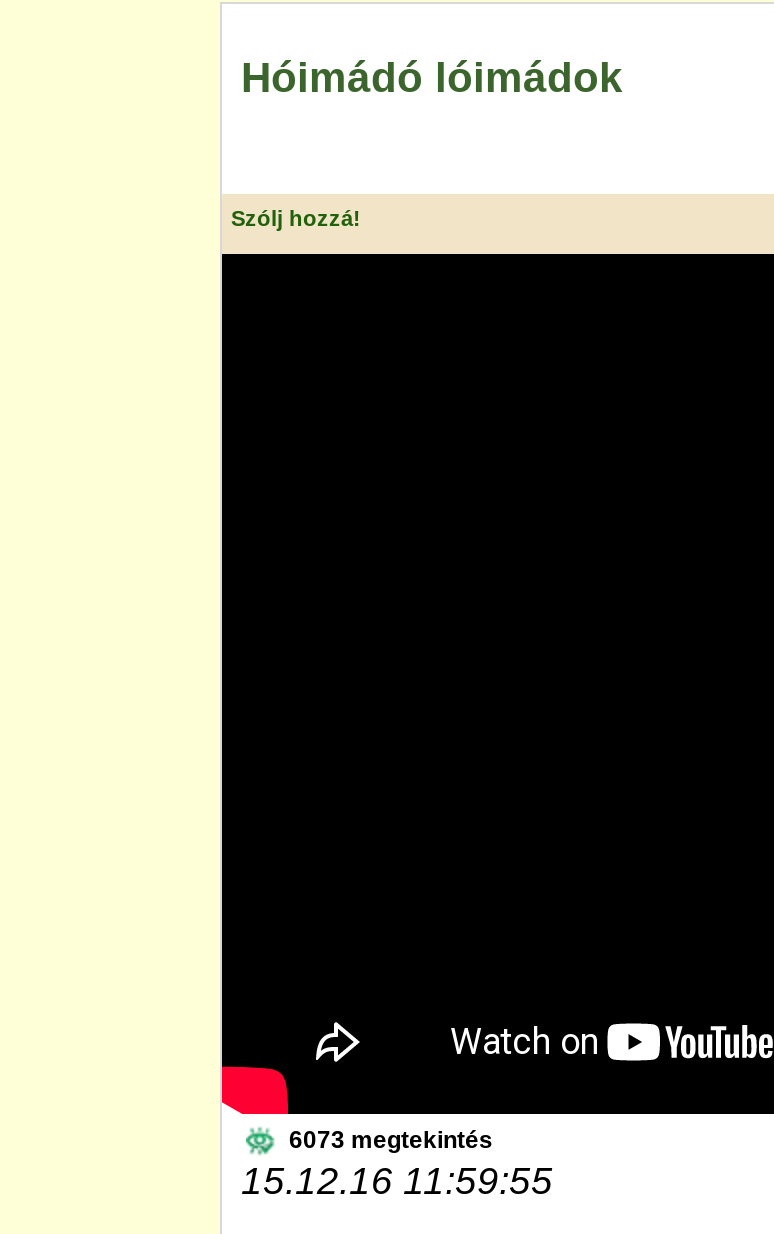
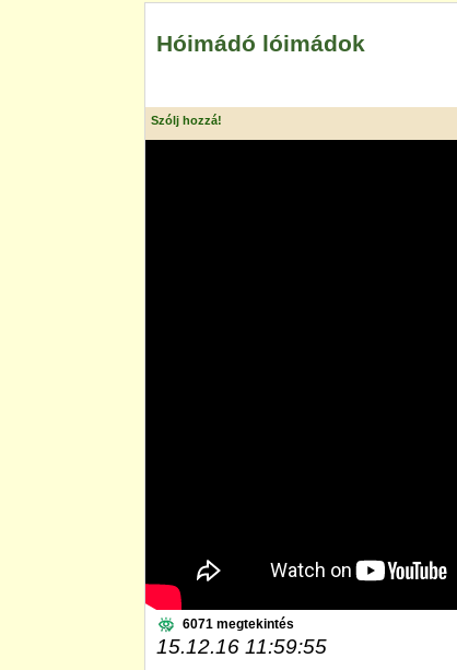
[289,1126,493,1154] 6073 megtekintés -> [182,616,294,632] 6071 megtekintés

